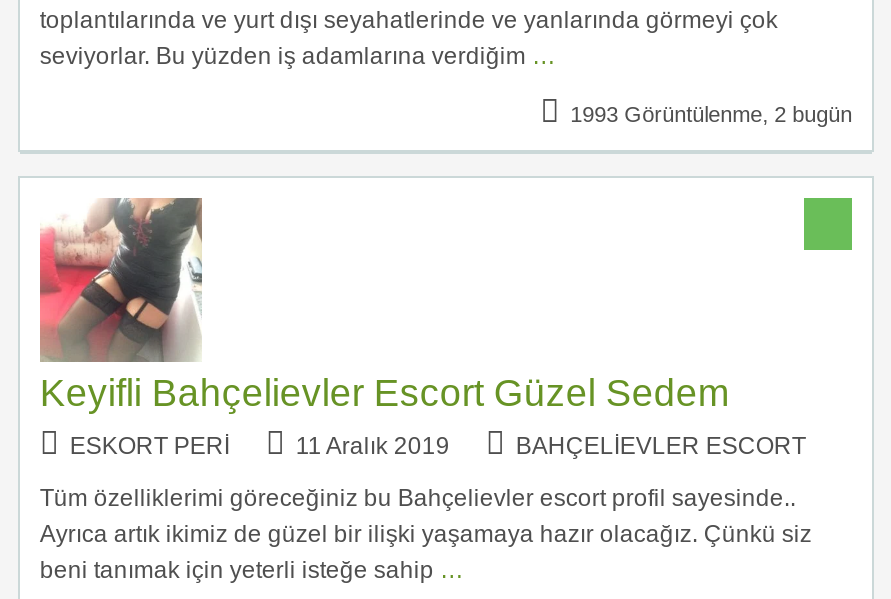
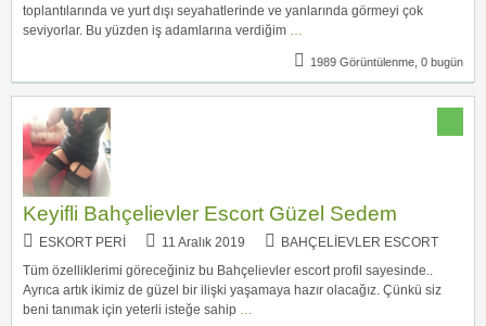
[570,101,852,125] 1993 Görüntülenme, 2 bugün -> [310,55,463,68] 1989 Görüntülenme, 0 bugün

